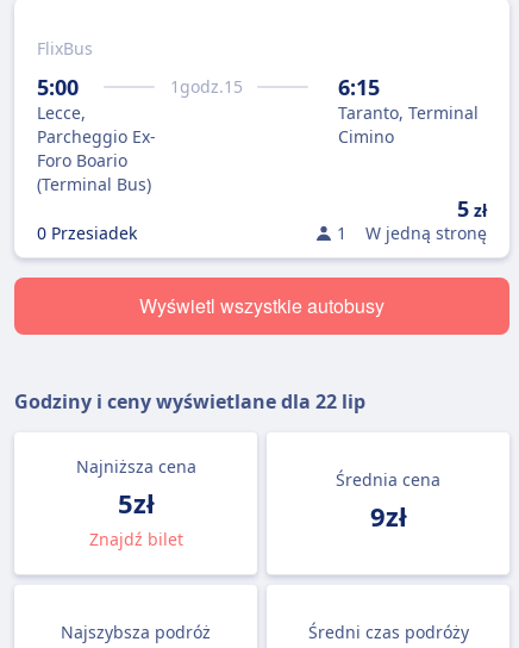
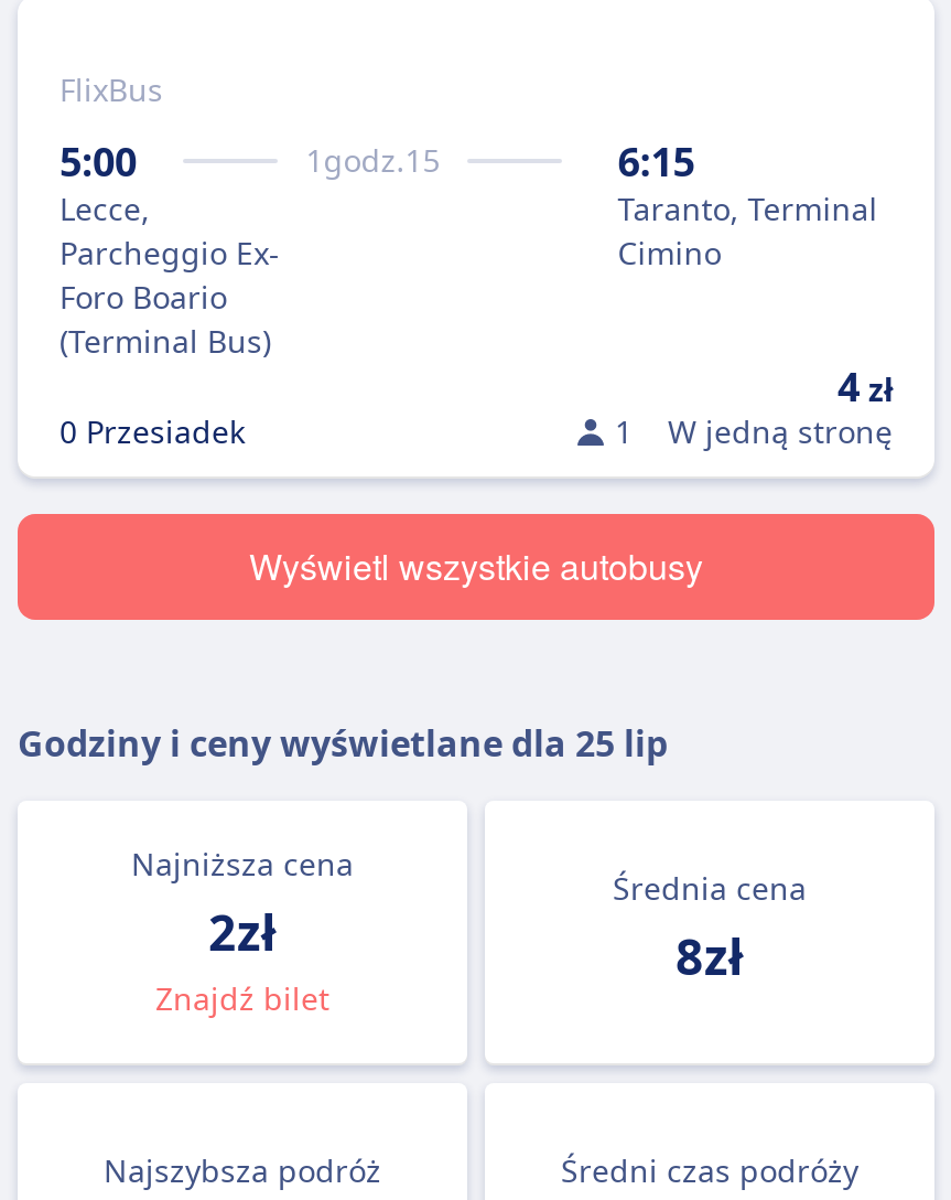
[457,194,487,223] 5 zł -> [837,360,893,413] 4 zł
[14,388,365,415] Godziny i ceny wyświetlane dla 22 lip -> [18,719,668,768] Godziny i ceny wyświetlane dla 25 lip
[117,485,154,521] 5zł -> [208,898,277,964] 2zł
[370,498,407,534] 9zł -> [676,922,744,988] 8zł

